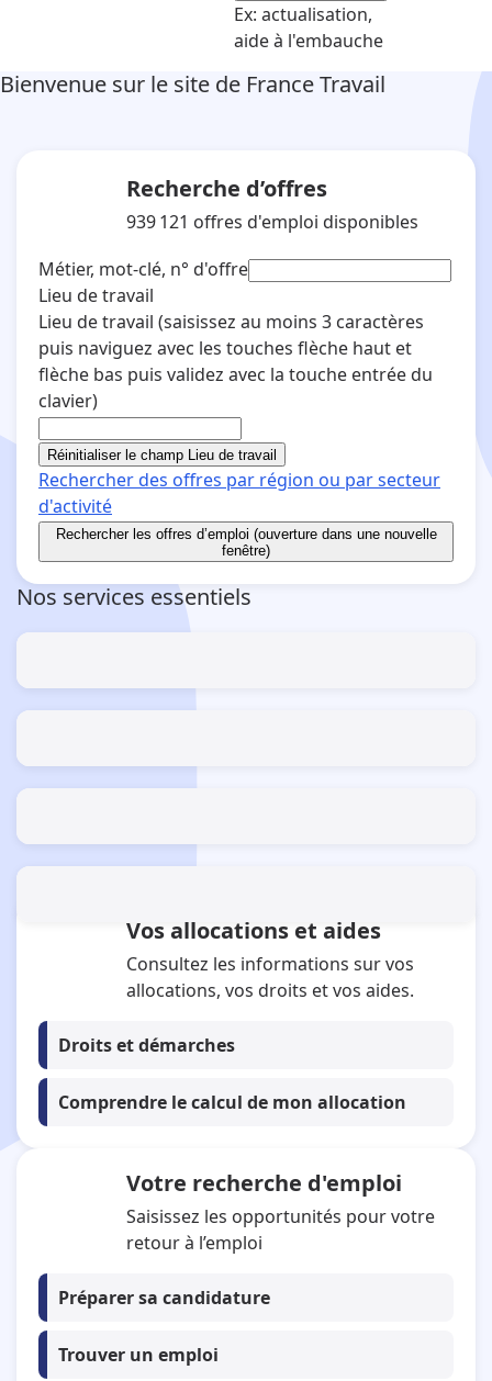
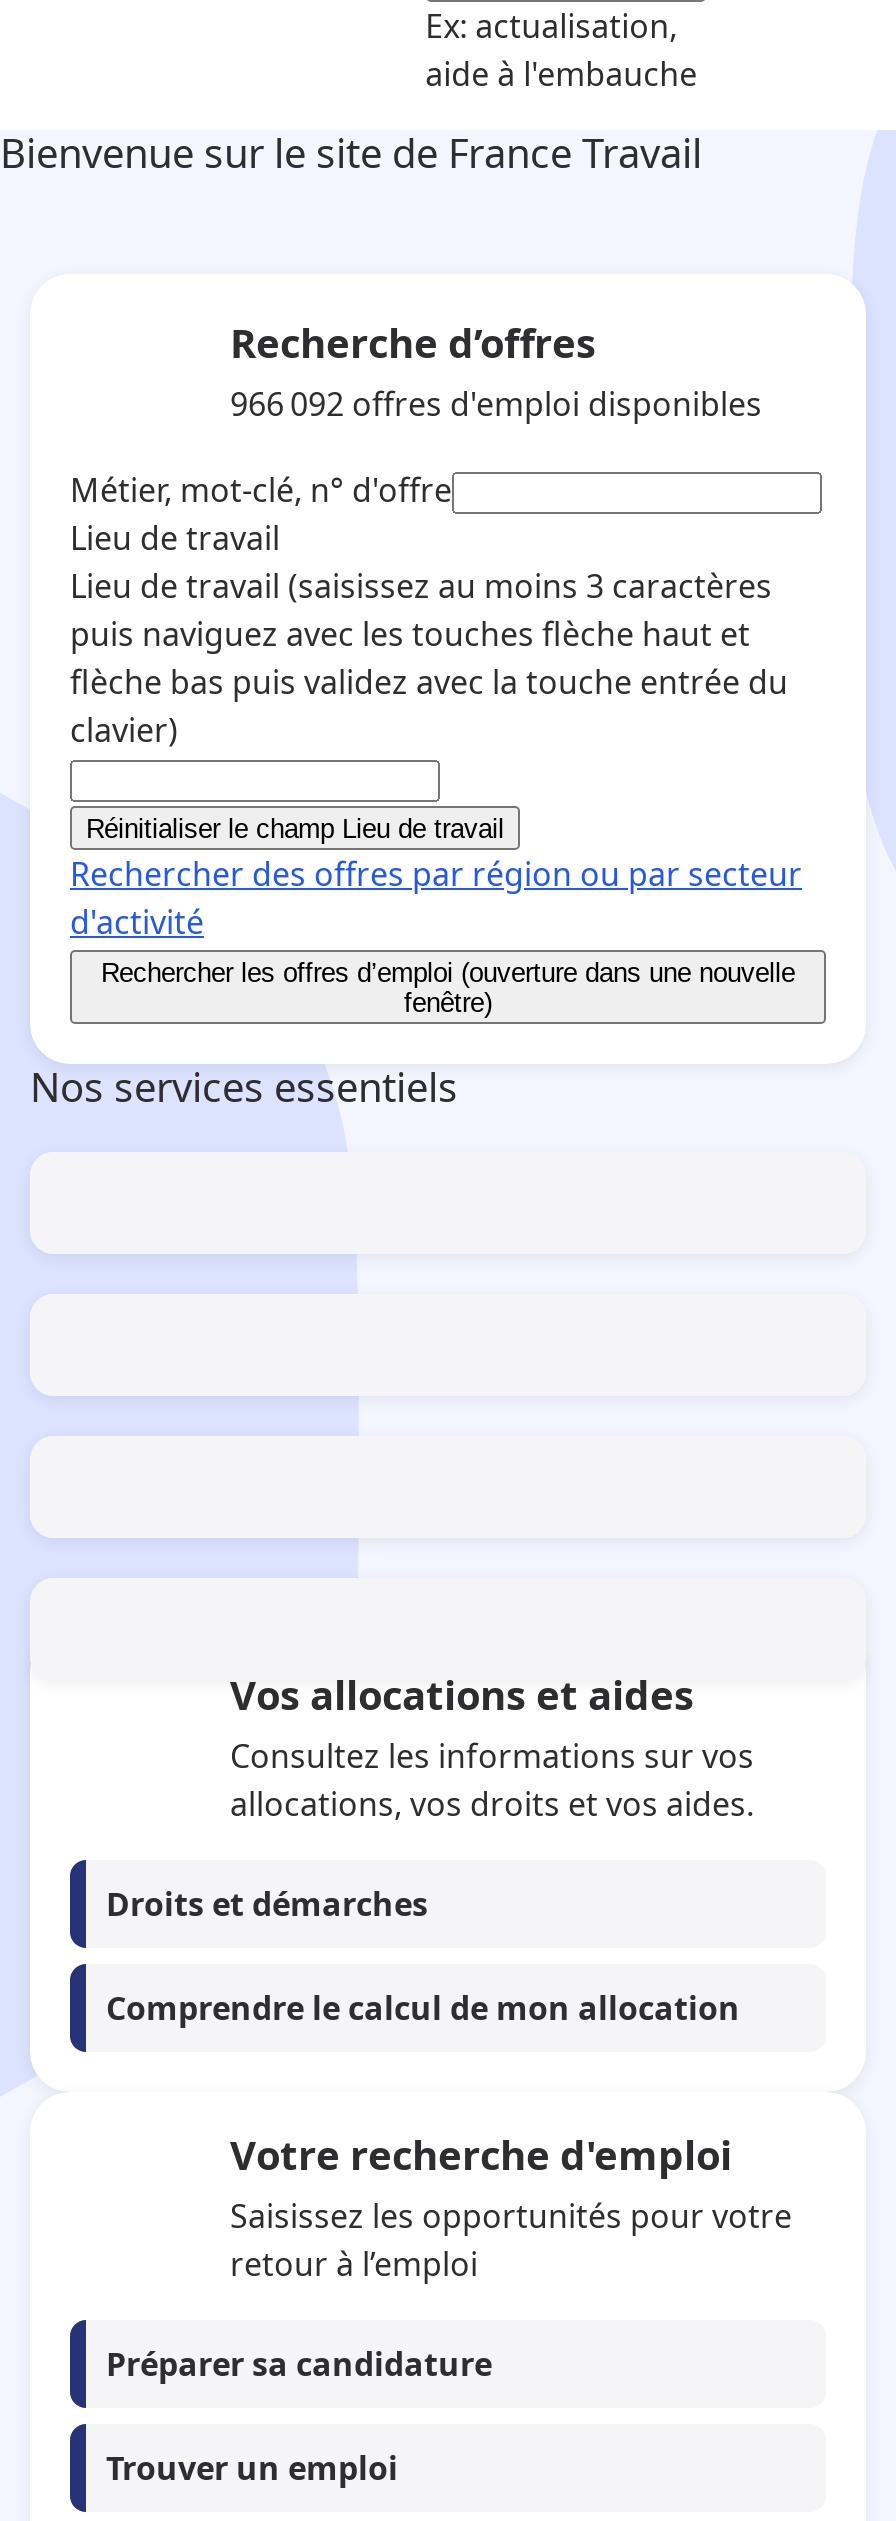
[126,210,418,234] 939 121 offres d'emploi disponibles -> [230,382,762,426] 966 092 offres d'emploi disponibles

